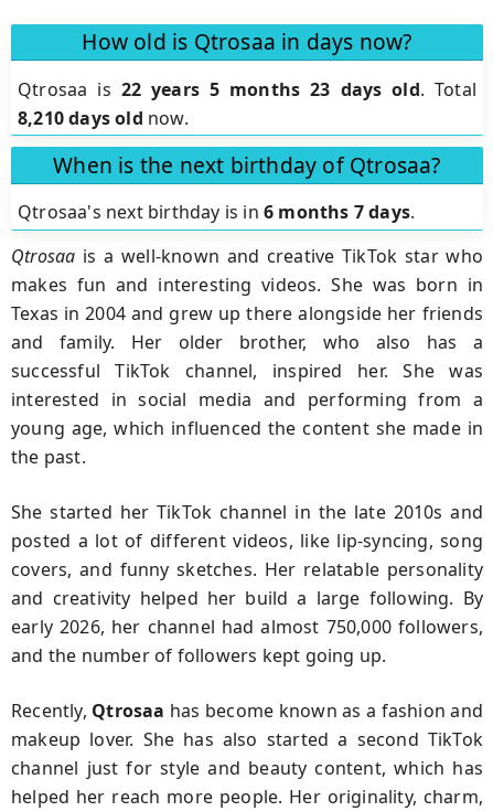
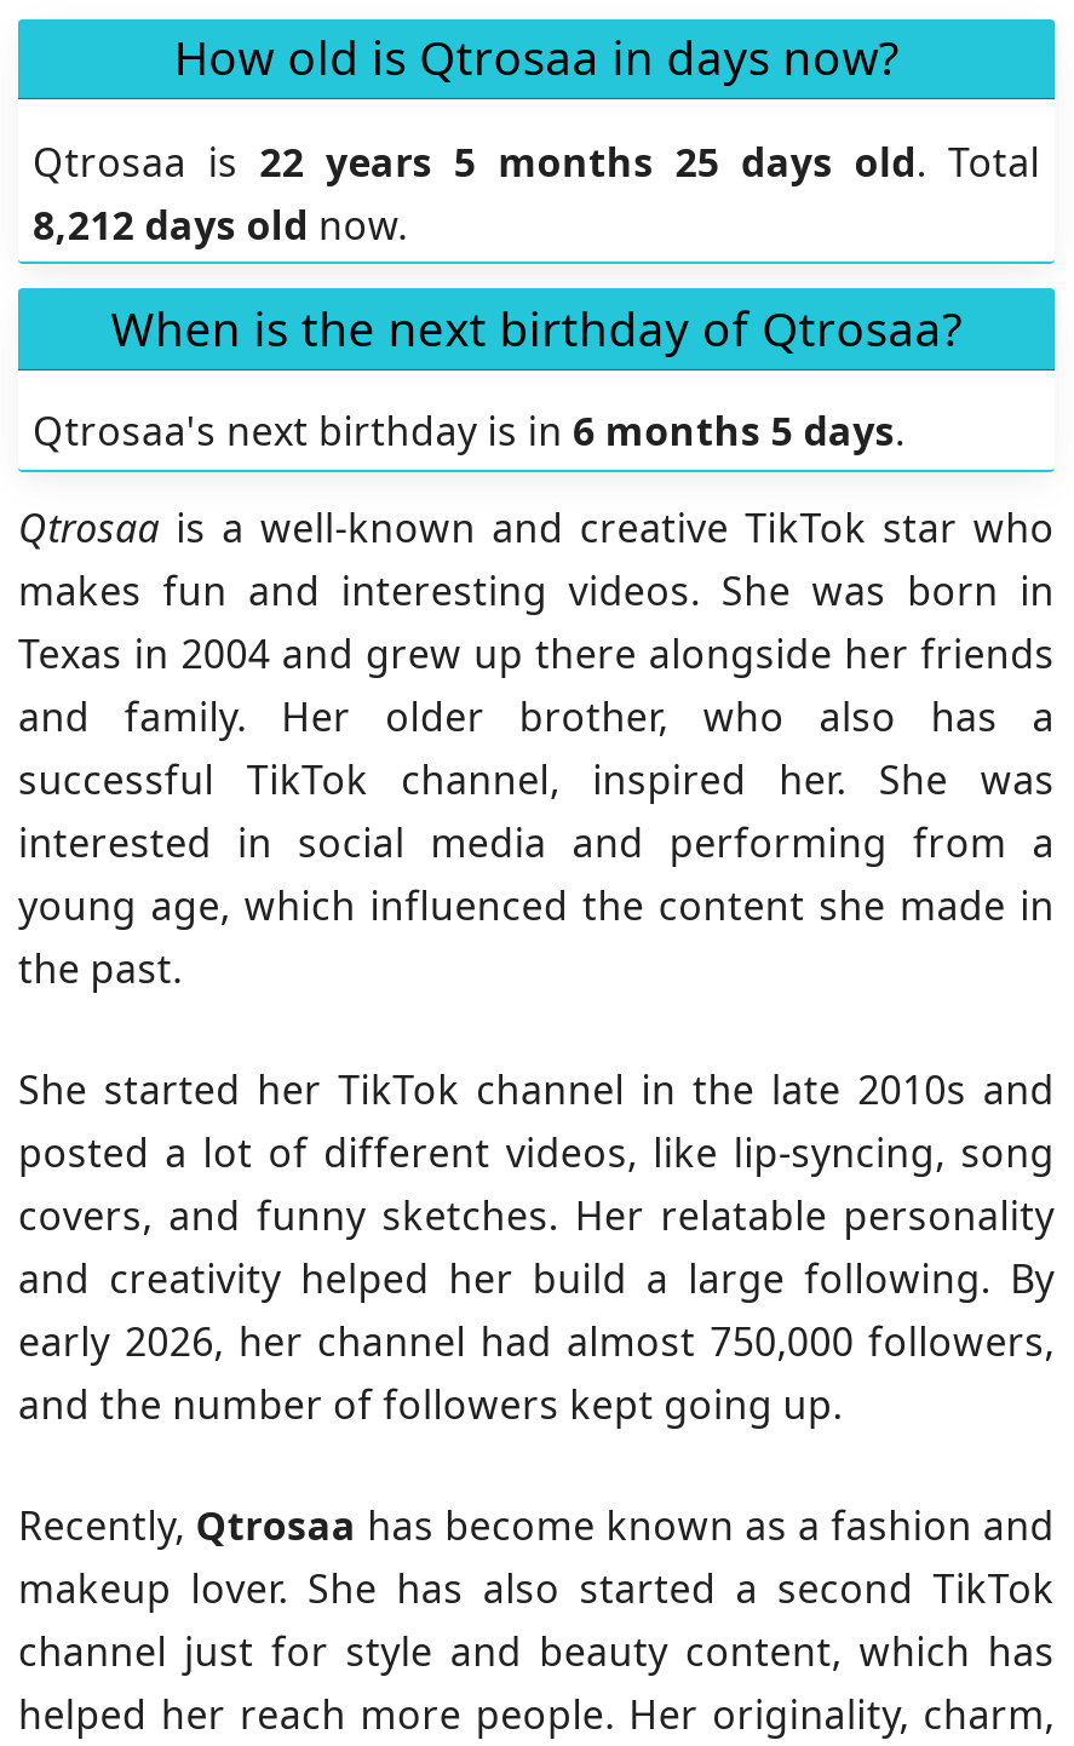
[18,77,476,101] Qtrosaa is 22 years 5 months 23 days old. Total -> [33,135,1040,188] Qtrosaa is 22 years 5 months 25 days old. Total
[18,106,188,130] 8,210 days old now. -> [33,198,408,251] 8,212 days old now.
[18,200,415,224] Qtrosaa's next birthday is in 6 months 7 days. -> [33,405,905,458] Qtrosaa's next birthday is in 6 months 5 days.

